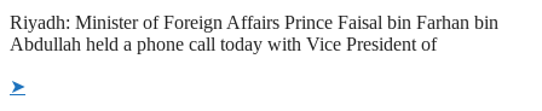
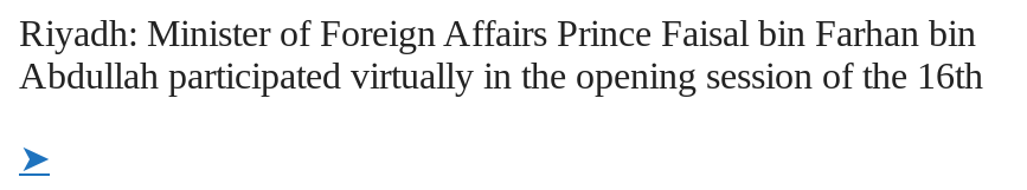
[10,34,437,54] Abdullah held a phone call today with Vice President of -> [19,55,983,95] Abdullah participated virtually in the opening session of the 16th

